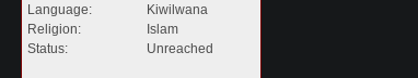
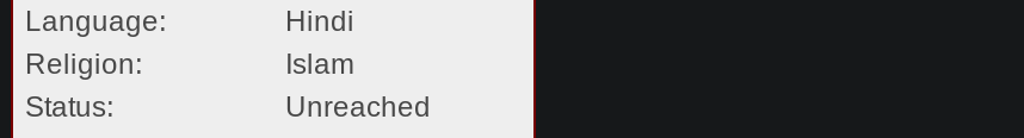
[147,2,208,18] Kiwilwana -> [285,5,354,39] Hindi

